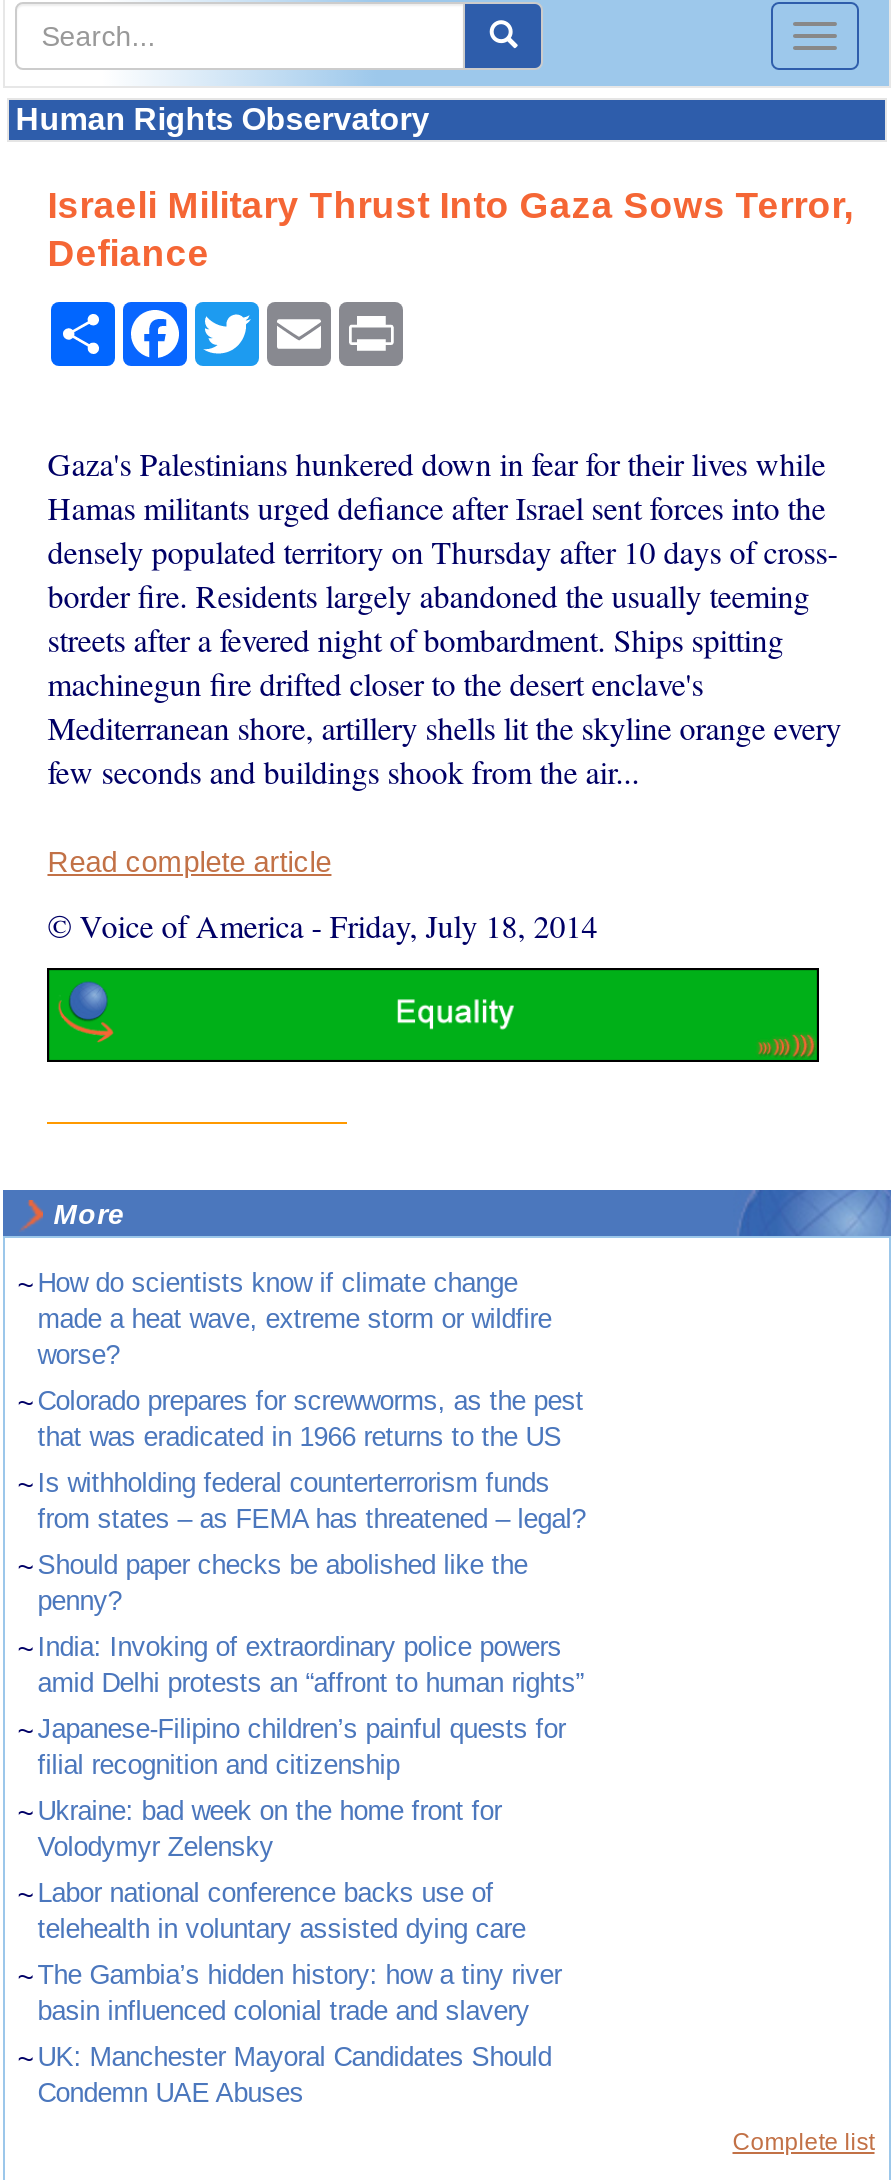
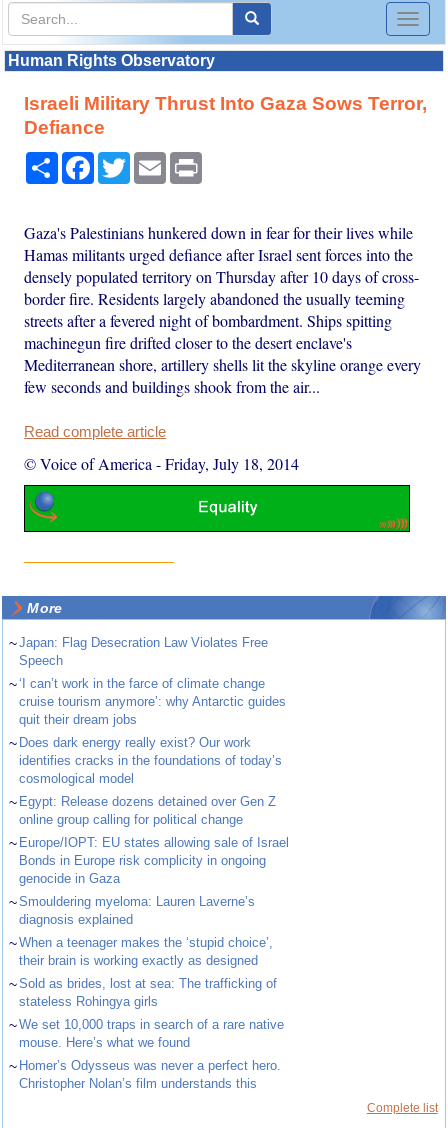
[17,1269,551,1371] ~ How do scientists know if climate change | made a heat wave, extreme storm or wildfire | worse? -> [9,635,268,668] ~ Japan: Flag Desecration Law Violates Free | Speech
[17,1387,583,1453] ~ Colorado prepares for screwworms, as the pest | that was eradicated in 1966 returns to the US -> [9,676,286,727] ~ ‘I can’t work in the farce of climate change | cruise tourism anymore’: why Antarctic guides | quit their dream jobs
[17,1469,585,1535] ~ Is withholding federal counterterrorism funds | from states – as FEMA has threatened – legal? -> [9,735,282,786] ~ Does dark energy really exist? Our work | identifies cracks in the foundations of today’s | cosmological model
[17,1551,527,1617] ~ Should paper checks be abolished like the | penny? -> [9,794,276,827] ~ Egypt: Release dozens detained over Gen Z | online group calling for political change
[17,1633,583,1699] ~ India: Invoking of extraordinary police powers | amid Delhi protests an “affront to human rights” -> [9,835,289,886] ~ Europe/IOPT: EU states allowing sale of Israel | Bonds in Europe risk complicity in ongoing | genocide in Gaza
[17,1715,565,1781] ~ Japanese-Filipino children’s painful quests for | filial recognition and citizenship -> [9,894,255,927] ~ Smouldering myeloma: Lauren Laverne’s | diagnosis explained
[17,1797,501,1863] ~ Ukraine: bad week on the home front for | Volodymyr Zelensky -> [9,935,273,968] ~ When a teenager makes the ‘stupid choice’, | their brain is working exactly as designed
[17,1879,525,1945] ~ Labor national conference backs use of | telehealth in voluntary assisted dying care -> [9,976,277,1009] ~ Sold as brides, lost at sea: The trafficking of | stateless Rohingya girls
[17,1961,561,2027] ~ The Gambia’s hidden history: how a tiny river | basin influenced colonial trade and slavery -> [9,1017,284,1050] ~ We set 10,000 traps in search of a rare native | mouse. Here’s what we found
[17,2043,551,2109] ~ UK: Manchester Mayoral Candidates Should | Condemn UAE Abuses -> [9,1058,281,1091] ~ Homer’s Odysseus was never a perfect hero. | Christopher Nolan’s film understands this

